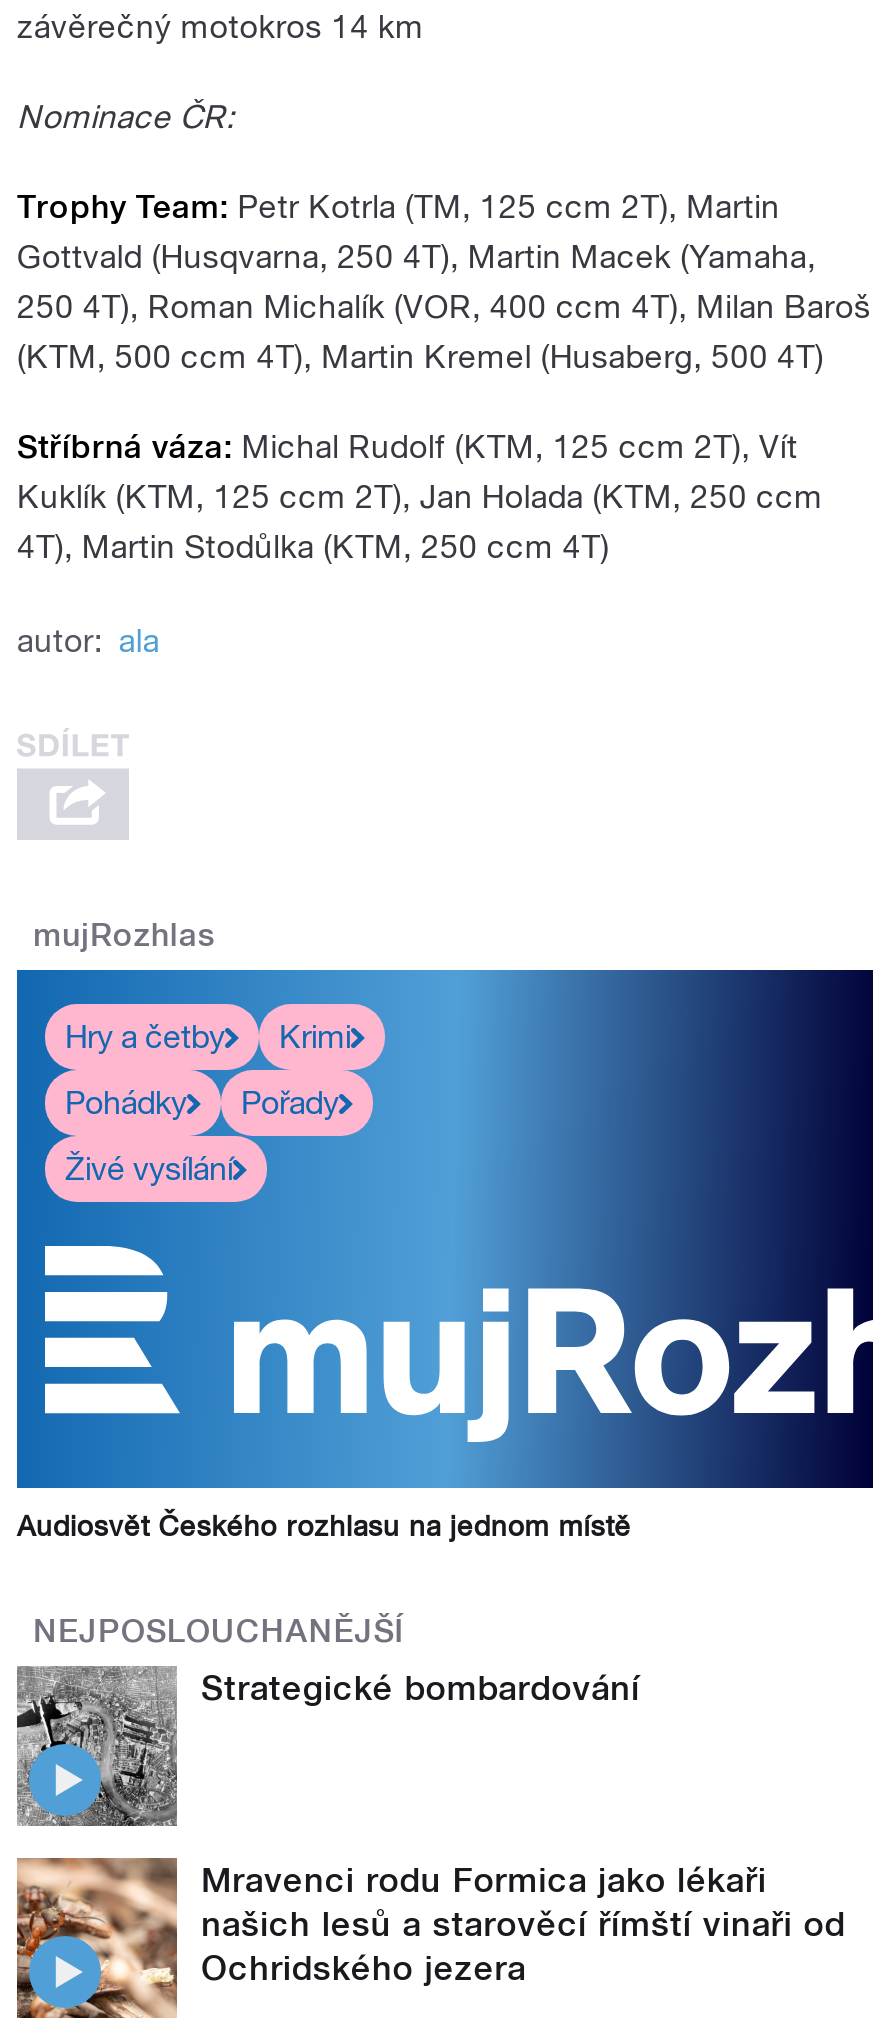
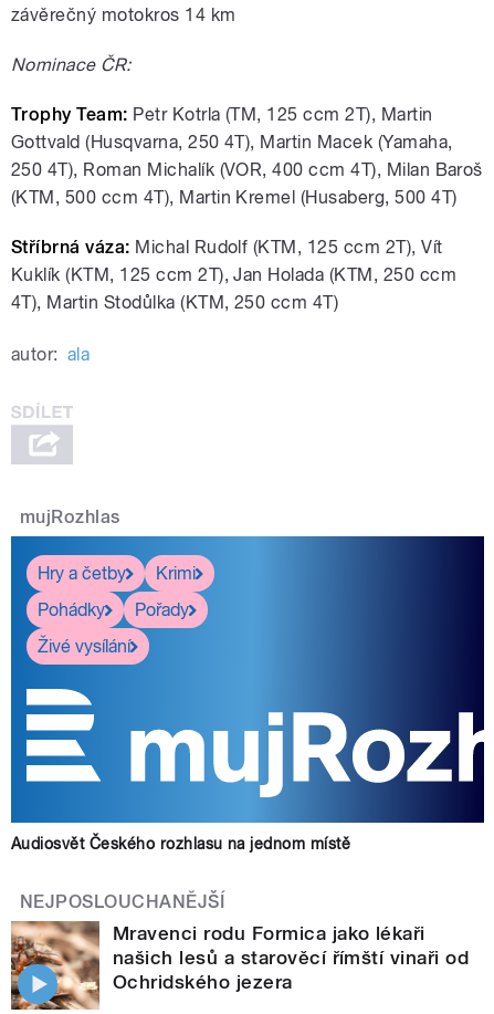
[15,1666,640,1828] [image] | Strategické bombardování -> none

